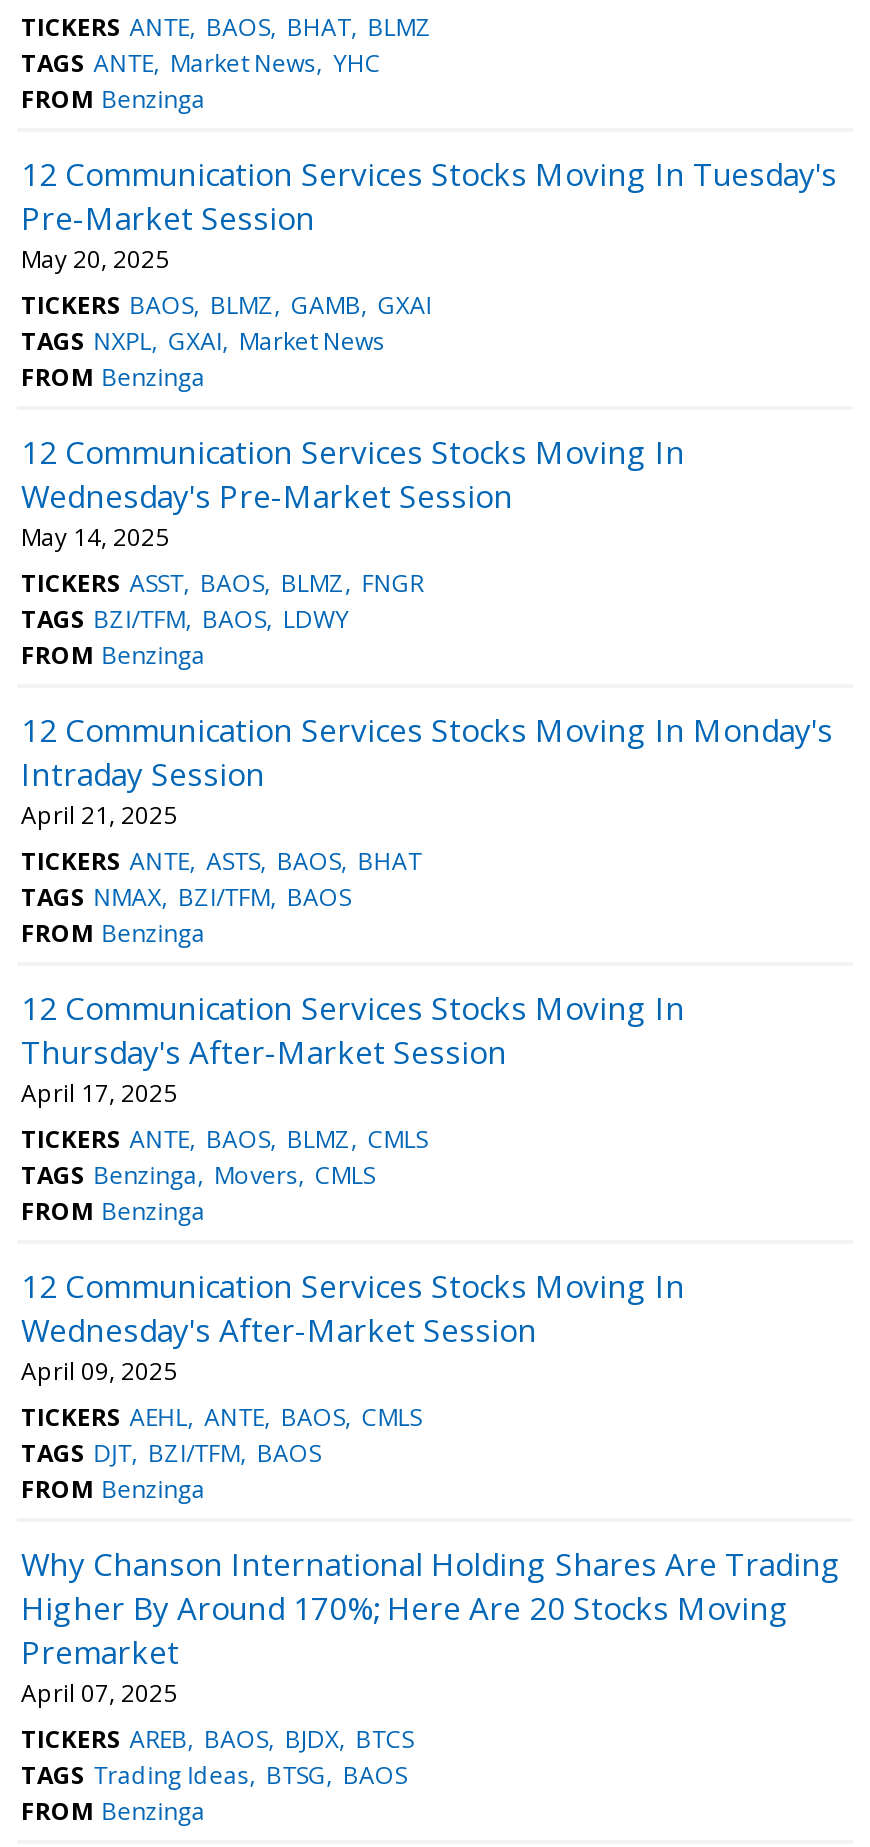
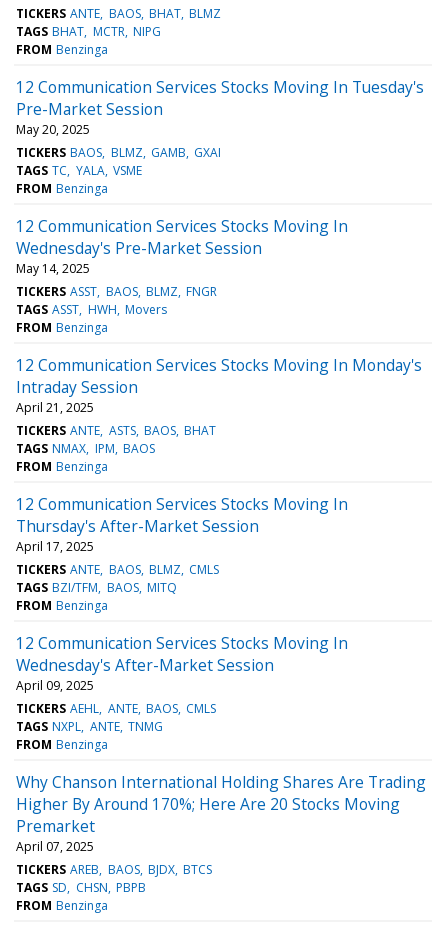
[21,46,381,80] TAGS ANTE Market News YHC -> [16,23,161,40] TAGS BHAT MCTR NIPG
[21,324,385,358] TAGS NXPL GXAI Market News -> [16,162,142,179] TAGS TC YALA VSME
[21,602,349,636] TAGS BZI/TFM BAOS LDWY -> [16,301,167,318] TAGS ASST HWH Movers
[21,880,351,914] TAGS NMAX BZI/TFM BAOS -> [16,440,155,457] TAGS NMAX IPM BAOS
[21,1158,375,1192] TAGS Benzinga Movers CMLS -> [16,579,177,596] TAGS BZI/TFM BAOS MITQ
[21,1436,321,1470] TAGS DJT BZI/TFM BAOS -> [16,718,163,735] TAGS NXPL ANTE TNMG
[21,1758,407,1792] TAGS Trading Ideas BTSG BAOS -> [16,879,146,896] TAGS SD CHSN PBPB

